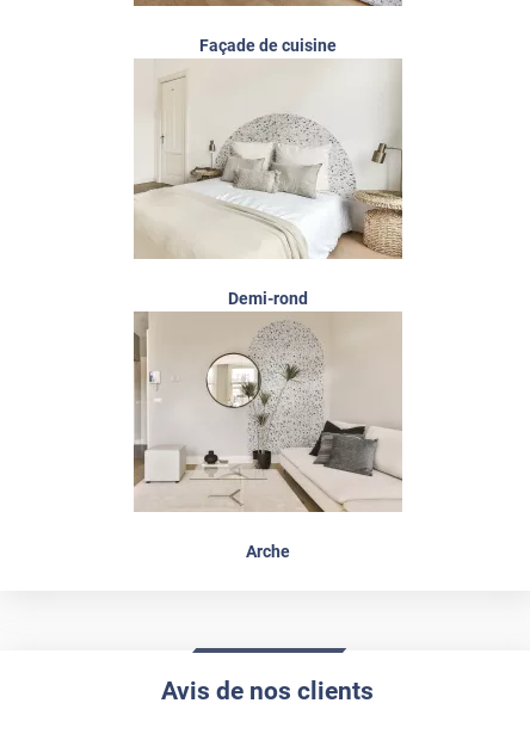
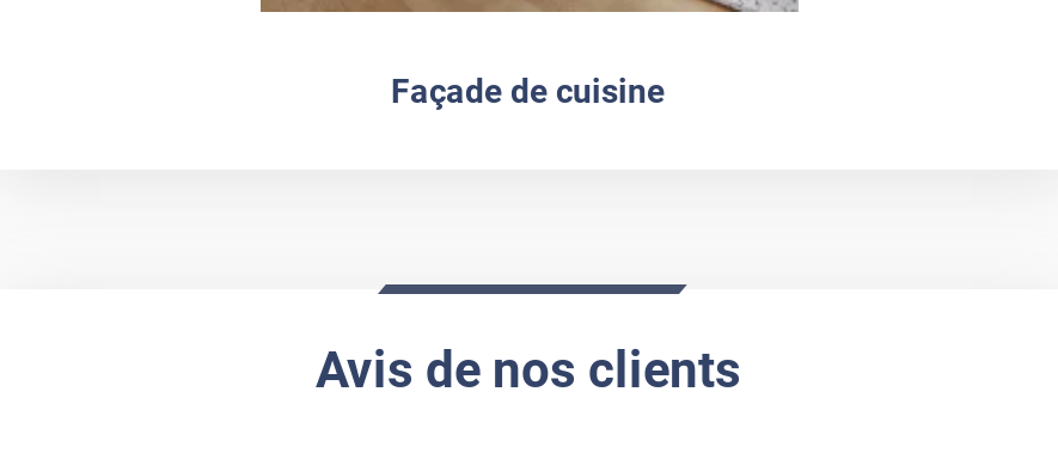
[134,58,403,308] [image] | Demi-rond -> none
[134,310,402,561] [image] | Arche -> none

